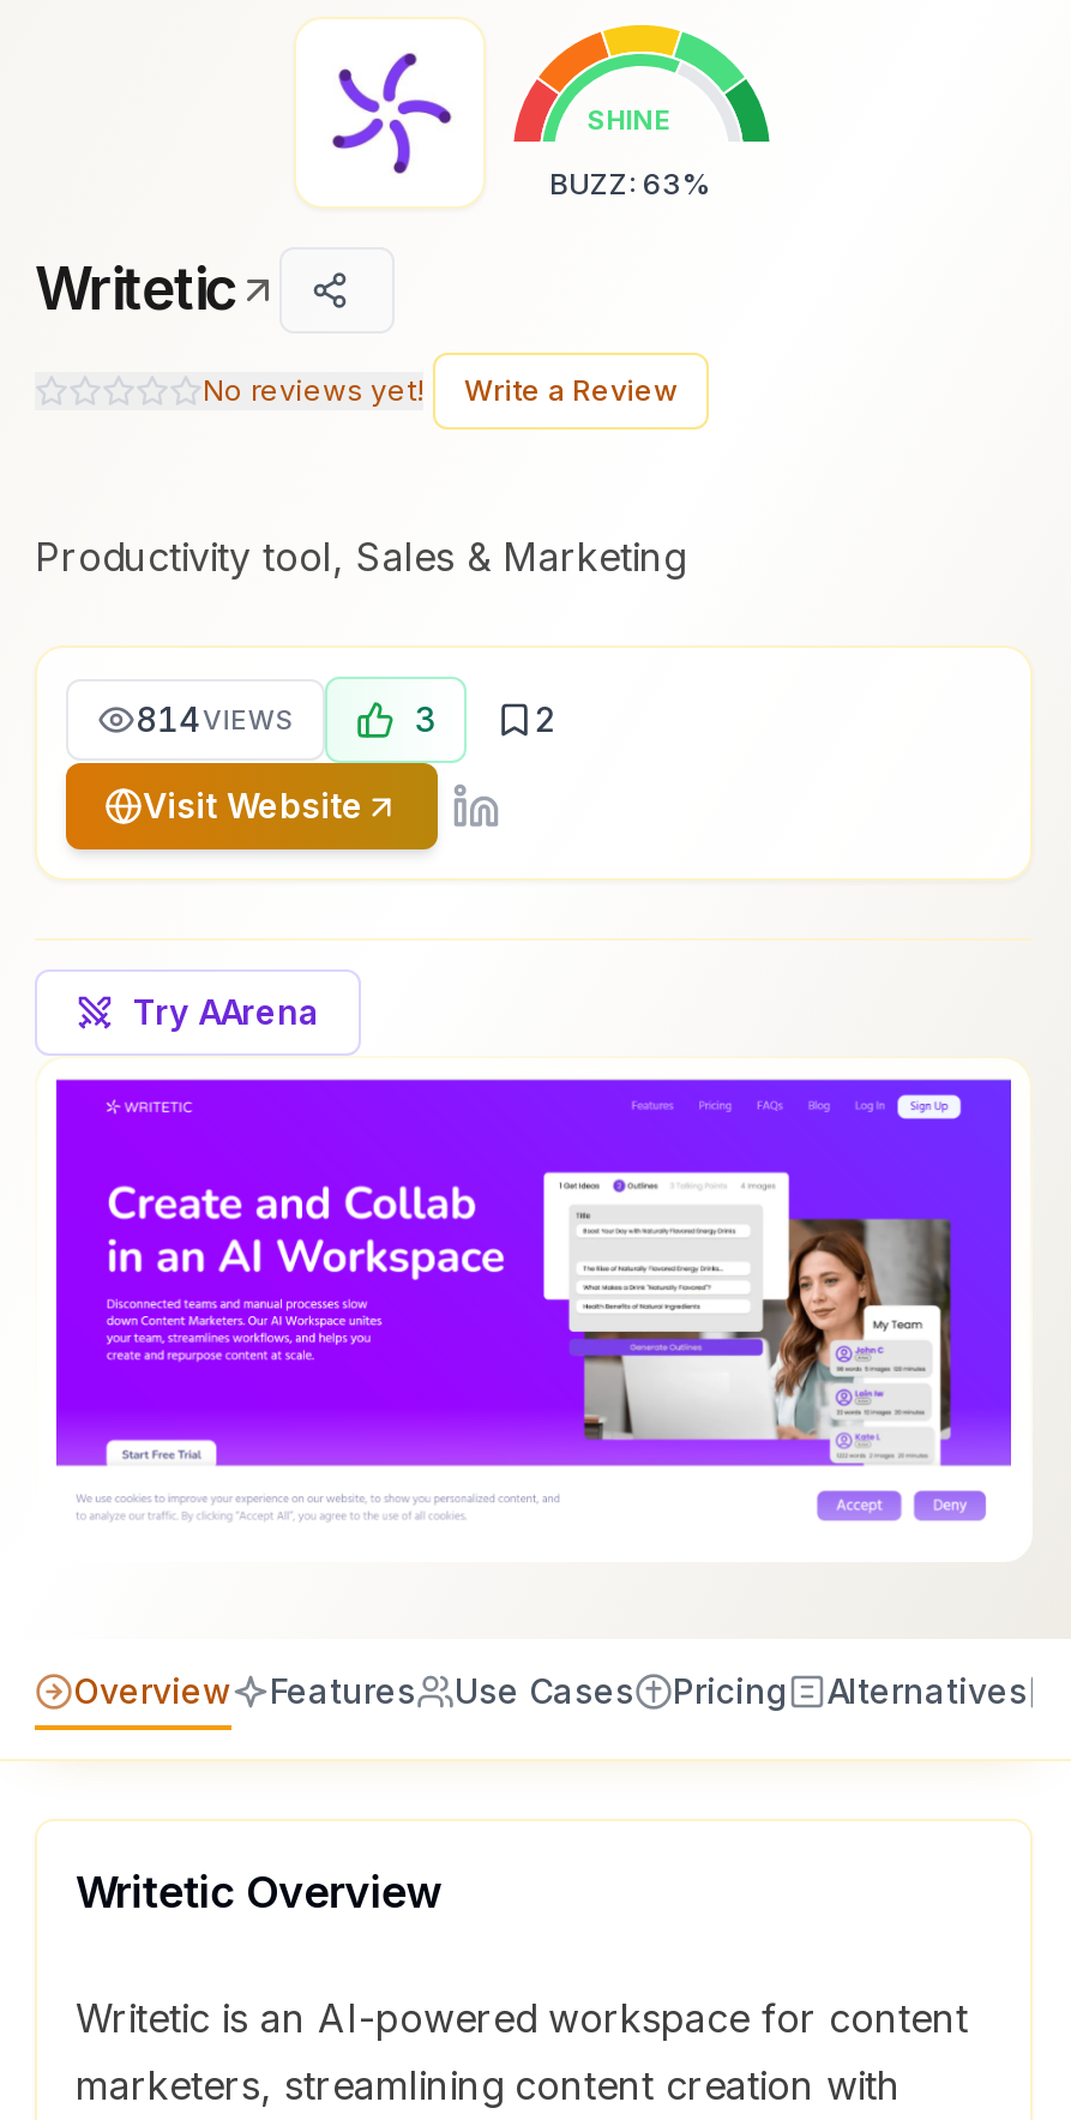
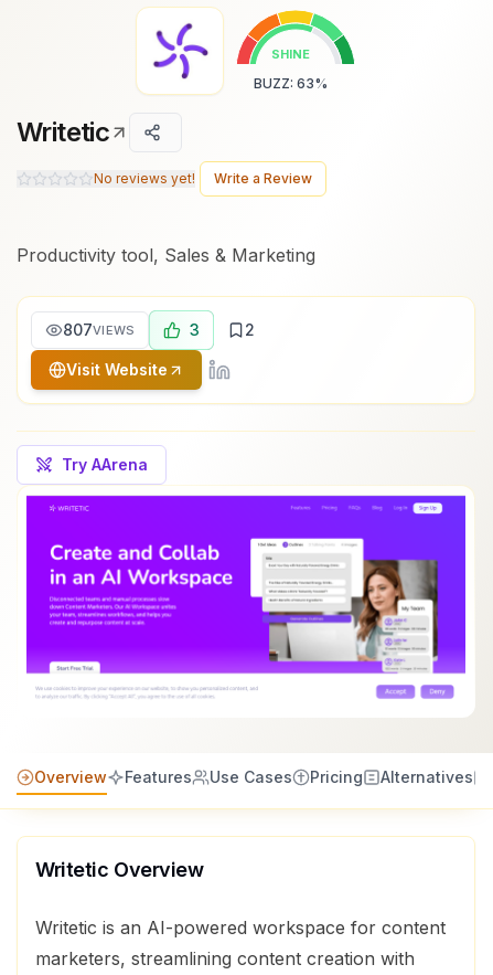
[136,698,295,739] 814VIEWS -> [63,320,135,339] 807VIEWS

